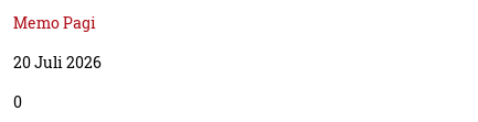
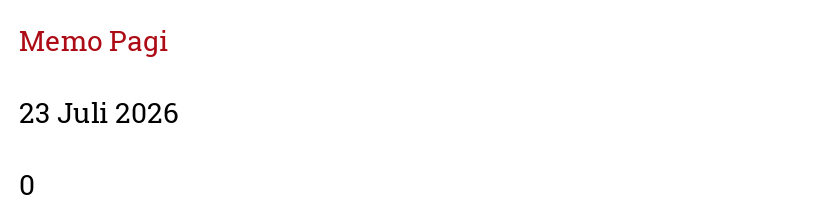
[13,52,102,73] 20 Juli 2026 -> [19,93,179,131] 23 Juli 2026

